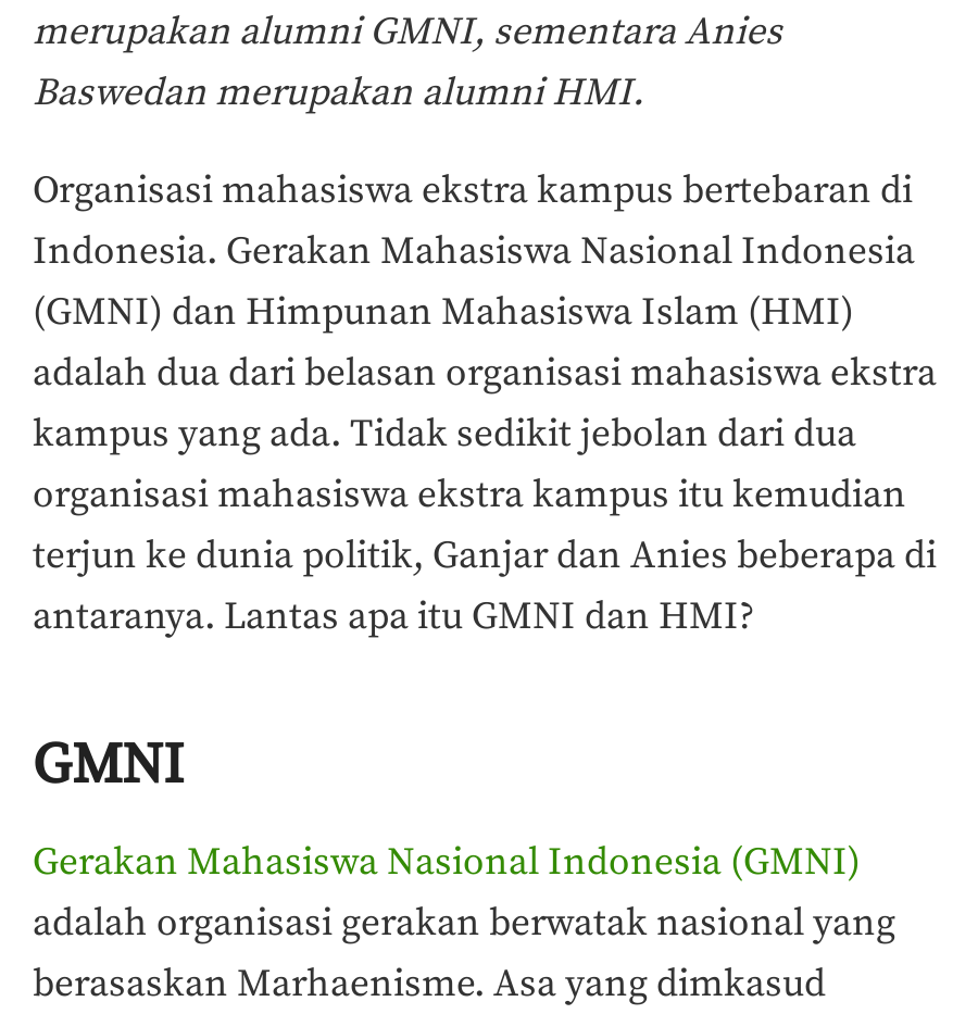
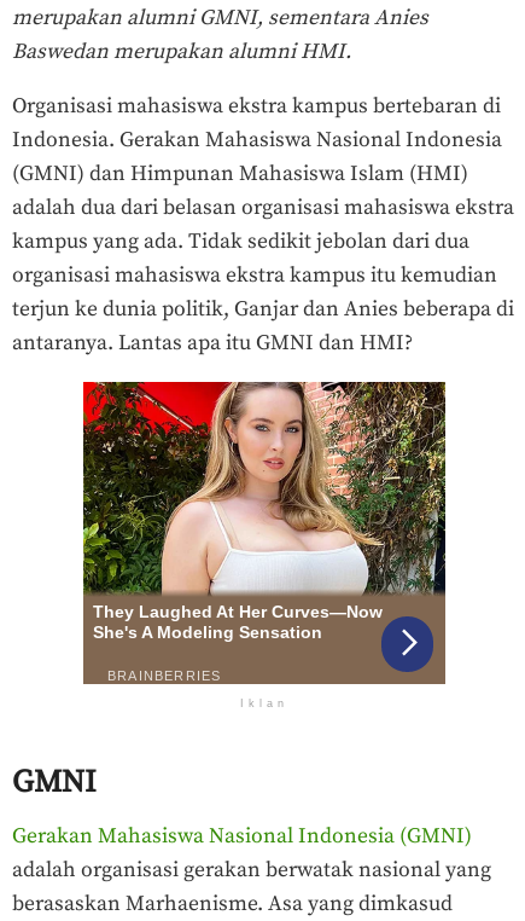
none -> [82,381,447,709] [image] | Iklan

